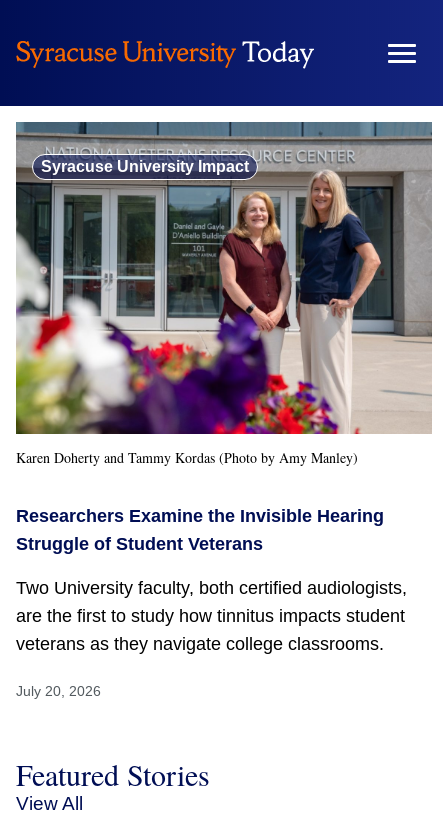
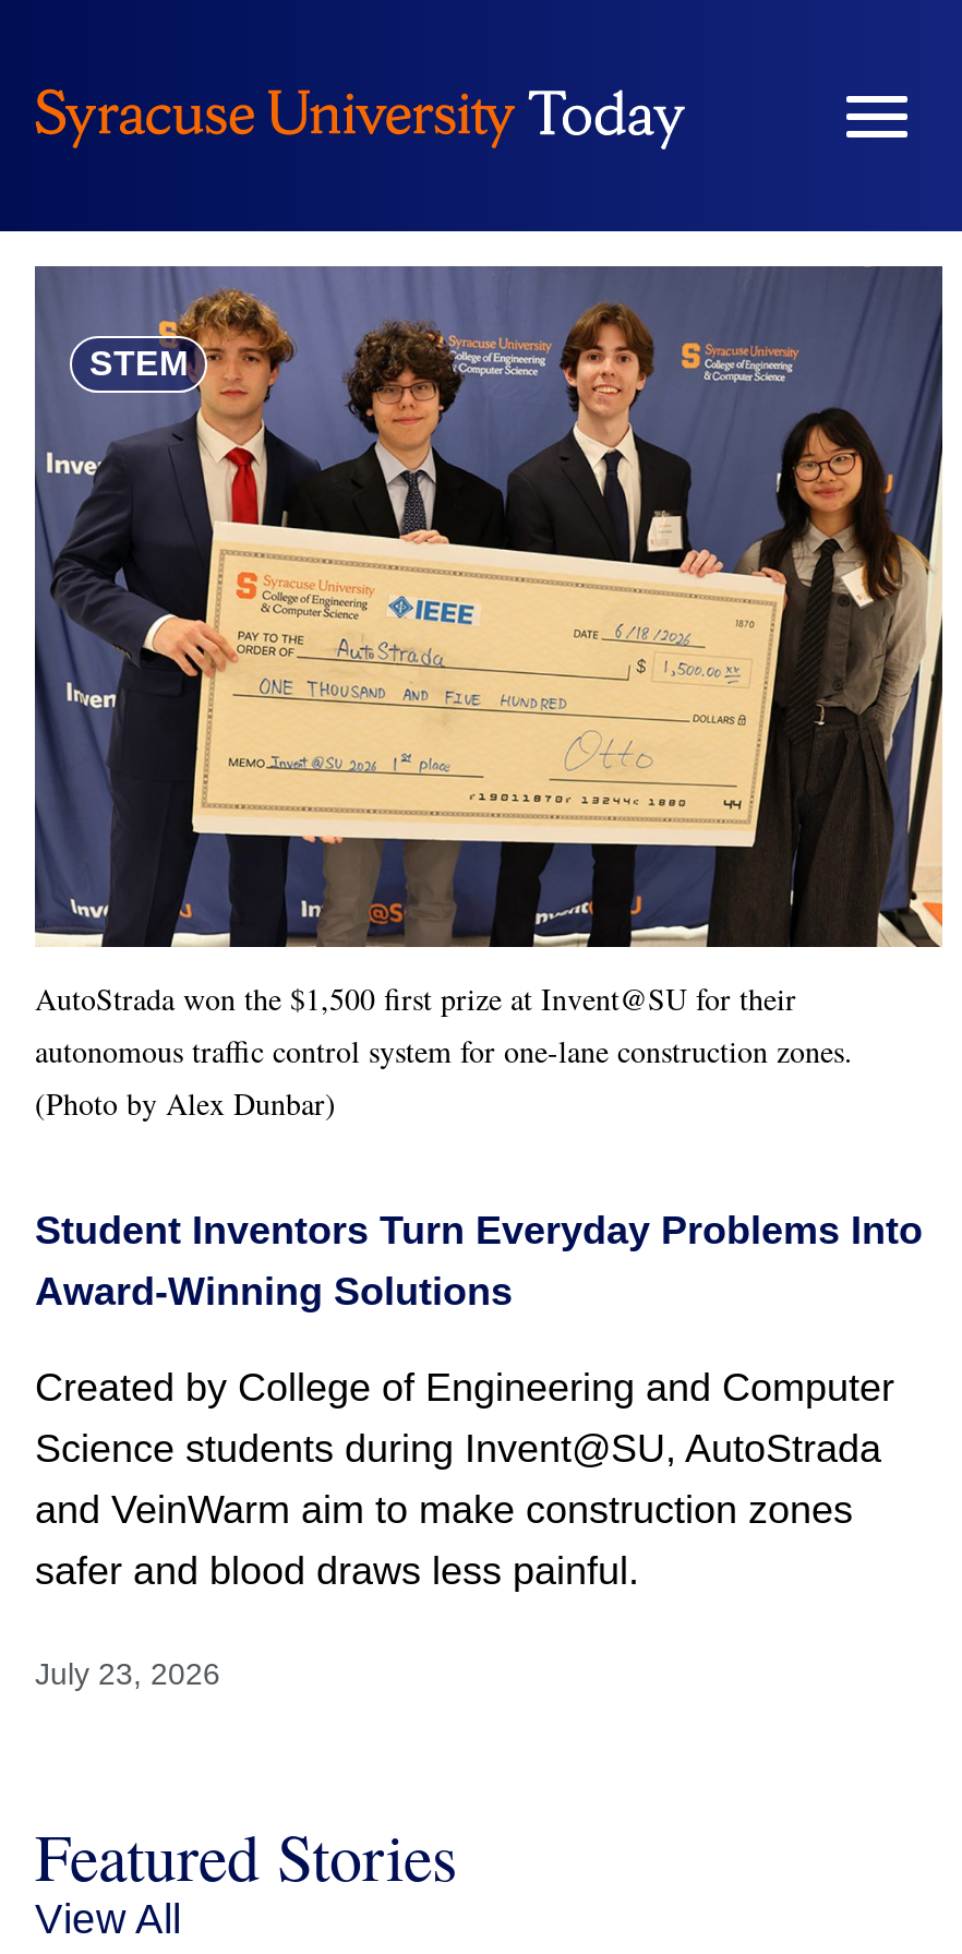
[15,122,432,435] [image] | Syracuse University Impact -> [33,266,945,949] [image] | STEM
[16,448,358,467] Karen Doherty and Tammy Kordas (Photo by Amy Manley) -> [35,978,853,1124] AutoStrada won the $1,500 first prize at Invent@SU for their | autonomous traffic control system for one-lane construction zones. | (Photo by Alex Dunbar)
[16,506,384,554] Researchers Examine the Invisible Hearing | Struggle of Student Veterans -> [35,1209,923,1314] Student Inventors Turn Everyday Problems Into | Award-Winning Solutions
[16,578,407,654] Two University faculty, both certified audiologists, | are the first to study how tinnitus impacts student | veterans as they navigate college classrooms. -> [35,1366,894,1593] Created by College of Engineering and Computer | Science students during Invent@SU, AutoStrada | and VeinWarm aim to make construction zones | safer and blood draws less painful.
[16,683,101,699] July 20, 2026 -> [35,1656,220,1691] July 23, 2026

